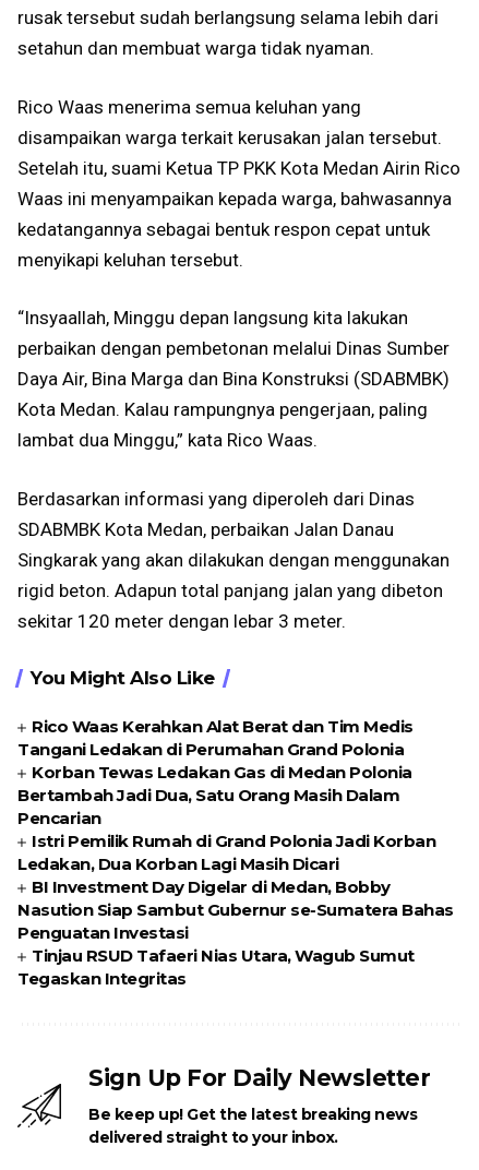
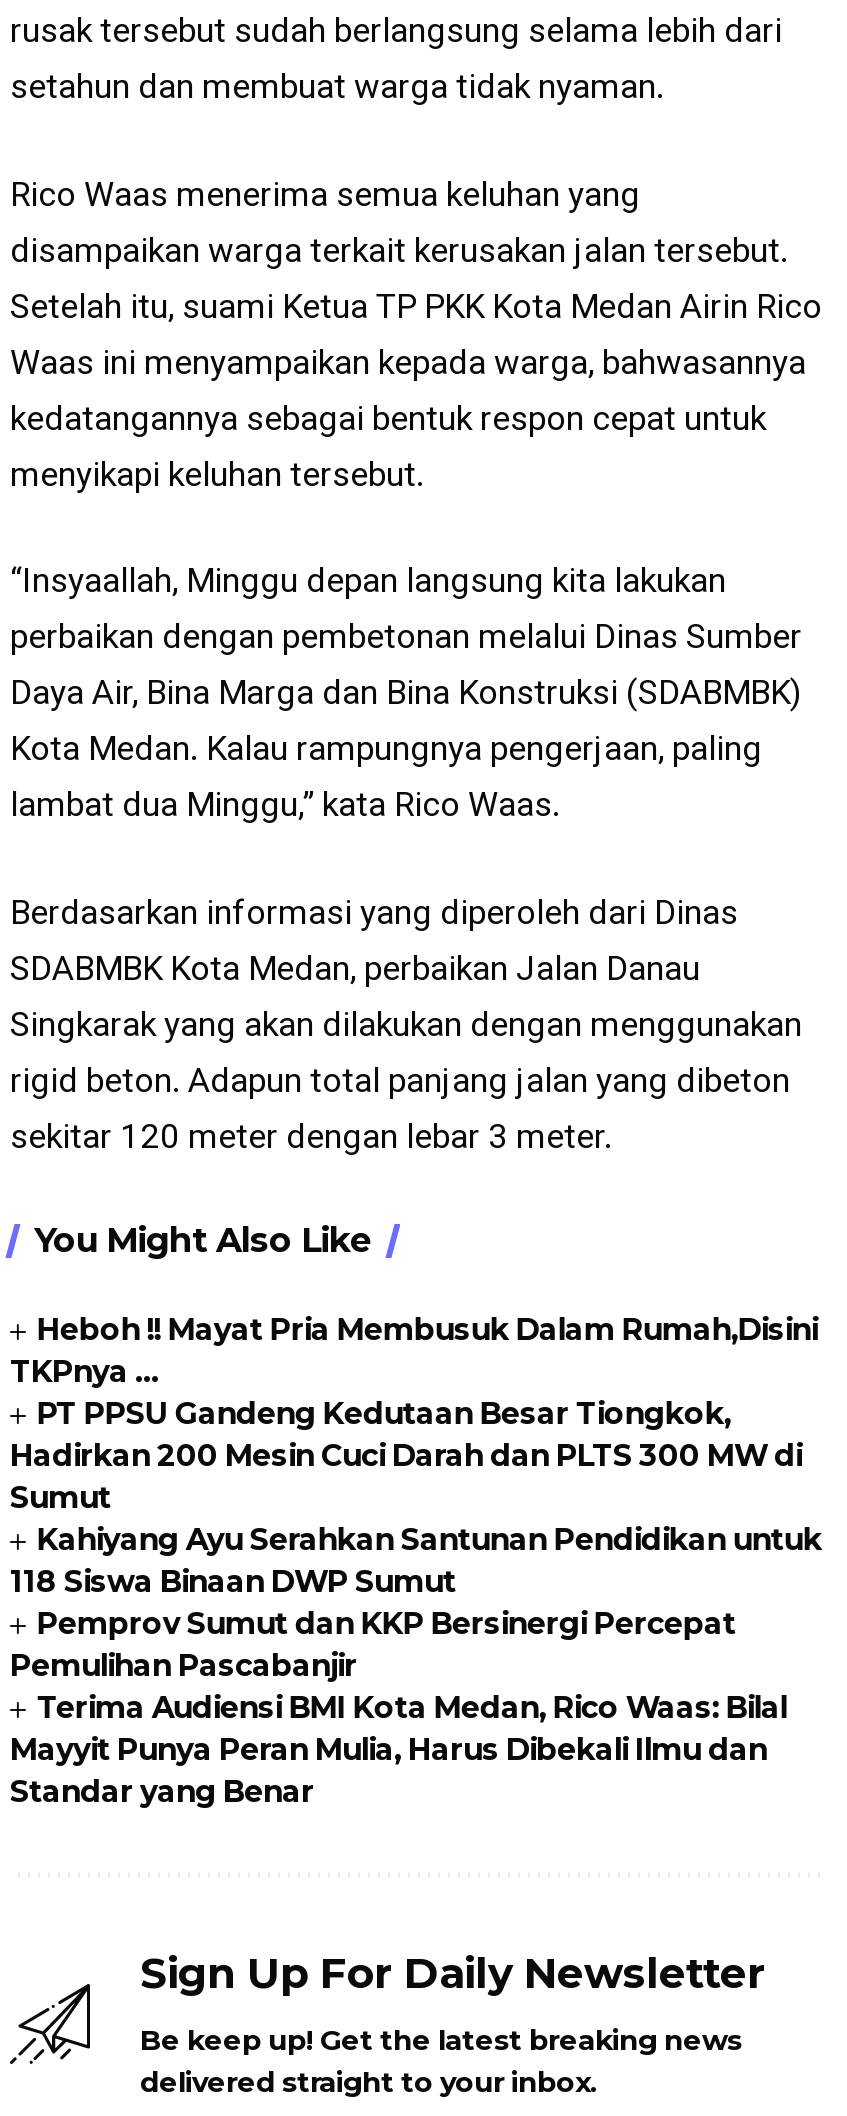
[17,716,453,989] Rico Waas Kerahkan Alat Berat dan Tim Medis | Tangani Ledakan di Perumahan Grand Polonia | Korban Tewas Ledakan Gas di Medan Polonia | Bertambah Jadi Dua, Satu Orang Masih Dalam | Pencarian | Istri Pemilik Rumah di Grand Polonia Jadi Korban | Ledakan, Dua Korban Lagi Masih Dicari | BI Investment Day Digelar di Medan, Bobby | Nasution Siap Sambut Gubernur se-Sumatera Bahas | Penguatan Investasi | Tinjau RSUD Tafaeri Nias Utara, Wagub Sumut | Tegaskan Integritas -> [10,1310,822,1810] Heboh !! Mayat Pria Membusuk Dalam Rumah,Disini | TKPnya … | PT PPSU Gandeng Kedutaan Besar Tiongkok, | Hadirkan 200 Mesin Cuci Darah dan PLTS 300 MW di | Sumut | Kahiyang Ayu Serahkan Santunan Pendidikan untuk | 118 Siswa Binaan DWP Sumut | Pemprov Sumut dan KKP Bersinergi Percepat | Pemulihan Pascabanjir | Terima Audiensi BMI Kota Medan, Rico Waas: Bilal | Mayyit Punya Peran Mulia, Harus Dibekali Ilmu dan | Standar yang Benar

